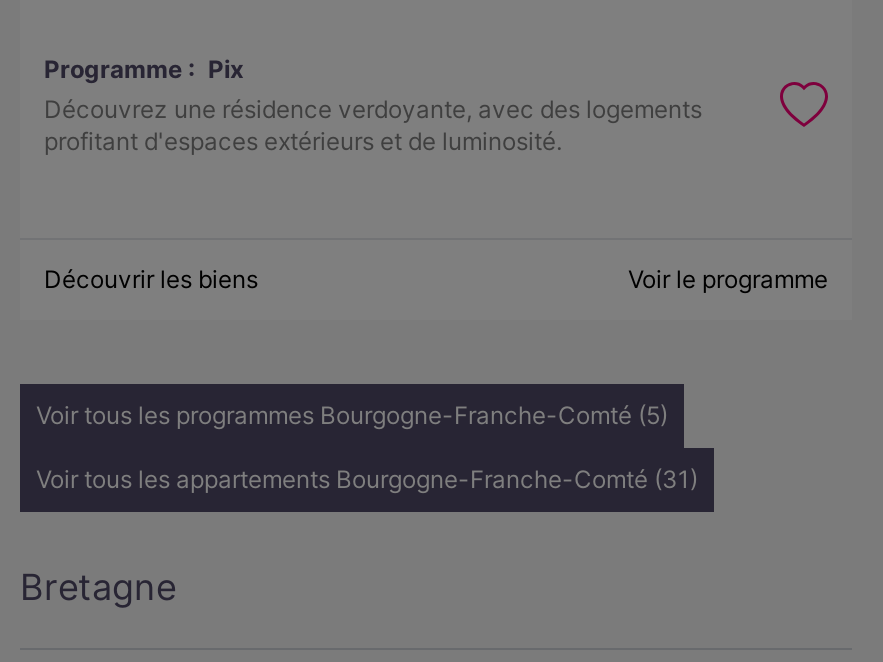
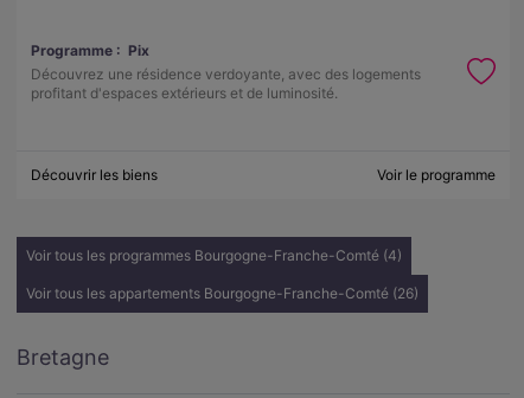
[36,401,668,431] Voir tous les programmes Bourgogne-Franche-Comté (5) -> [26,247,402,265] Voir tous les programmes Bourgogne-Franche-Comté (4)
[36,465,698,495] Voir tous les appartements Bourgogne-Franche-Comté (31) -> [26,285,418,303] Voir tous les appartements Bourgogne-Franche-Comté (26)

